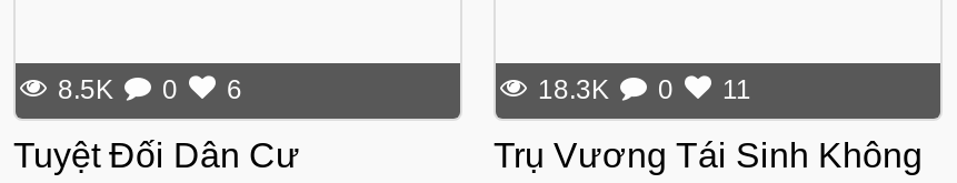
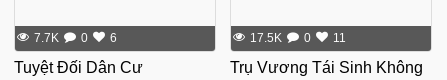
[58,74,242,105] 8.5K 0 6 -> [34,31,117,45] 7.7K 0 6
[538,74,751,105] 18.3K 0 11 -> [250,31,346,45] 17.5K 0 11

